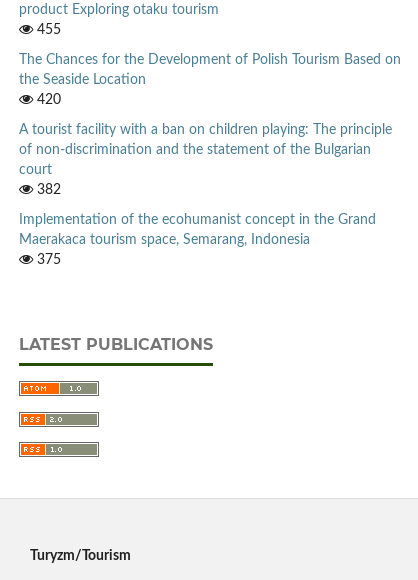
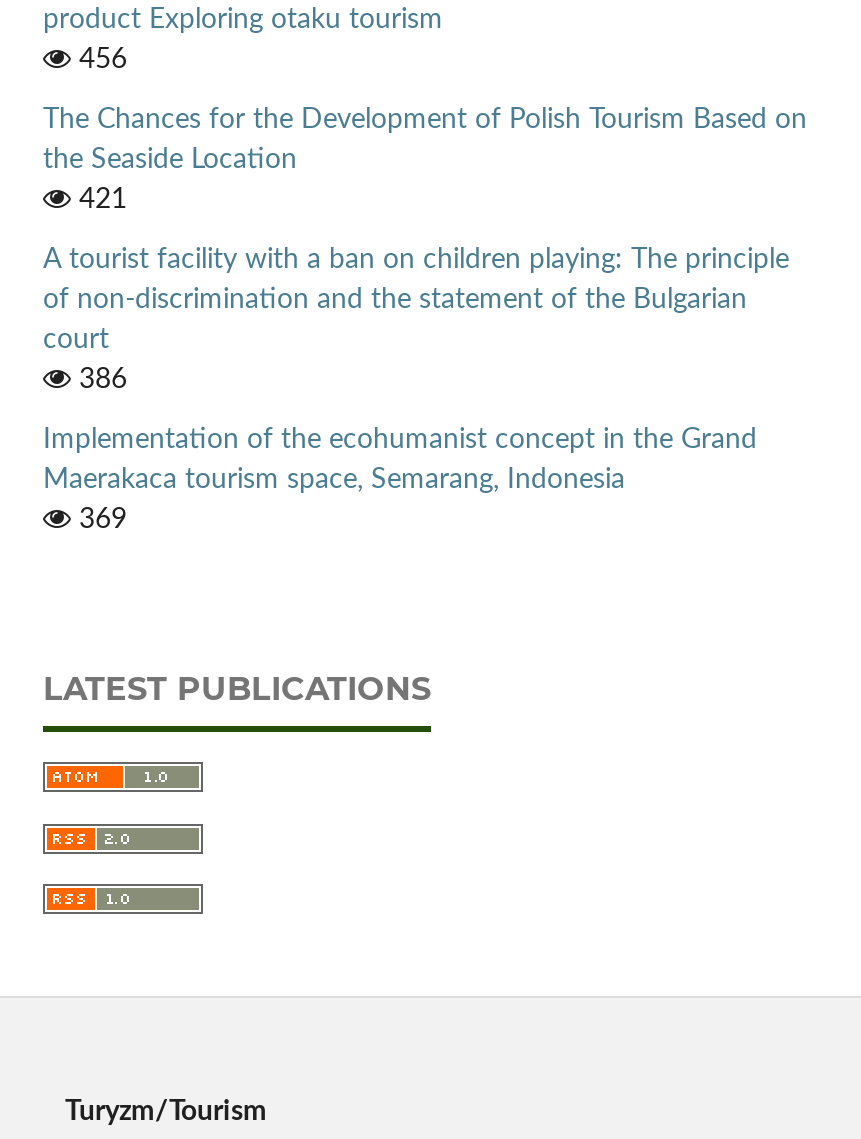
[33,23,61,37] 455 -> [71,45,127,73] 456
[33,93,61,107] 420 -> [71,185,127,213] 421
[33,183,61,197] 382 -> [71,365,127,393] 386
[33,253,61,267] 375 -> [71,505,127,533] 369

